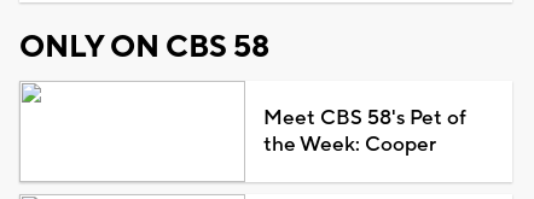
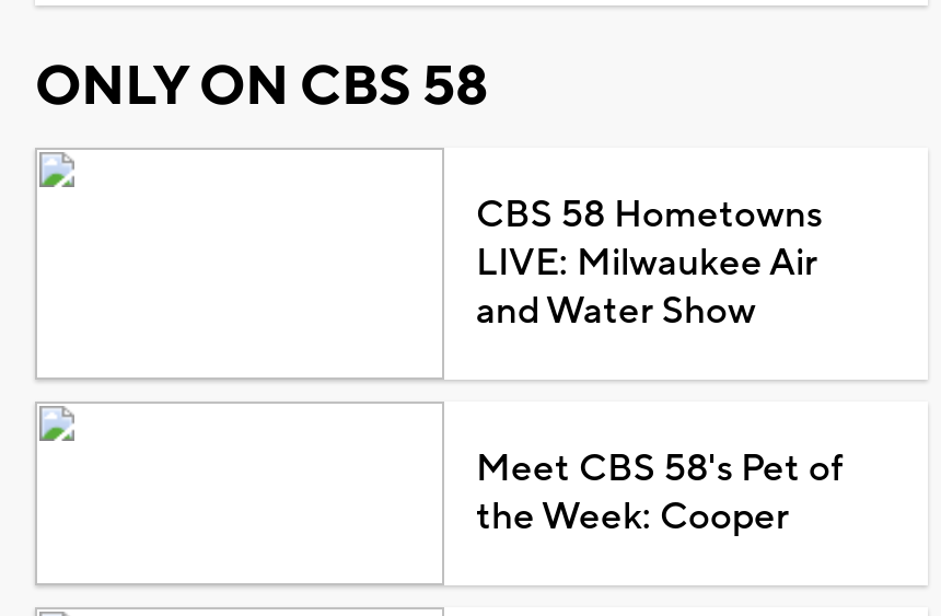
none -> [476,191,822,335] CBS 58 Hometowns | LIVE: Milwaukee Air | and Water Show

